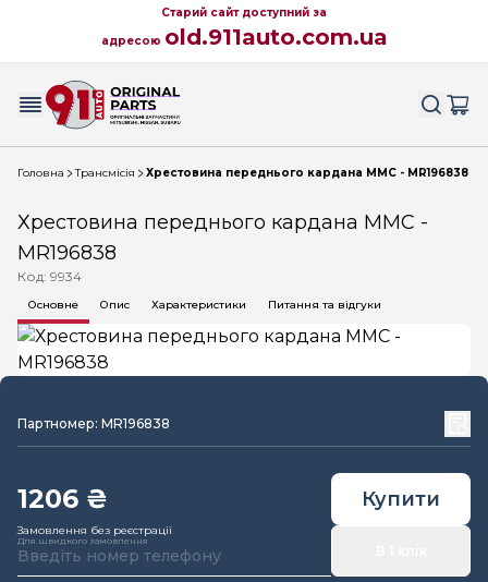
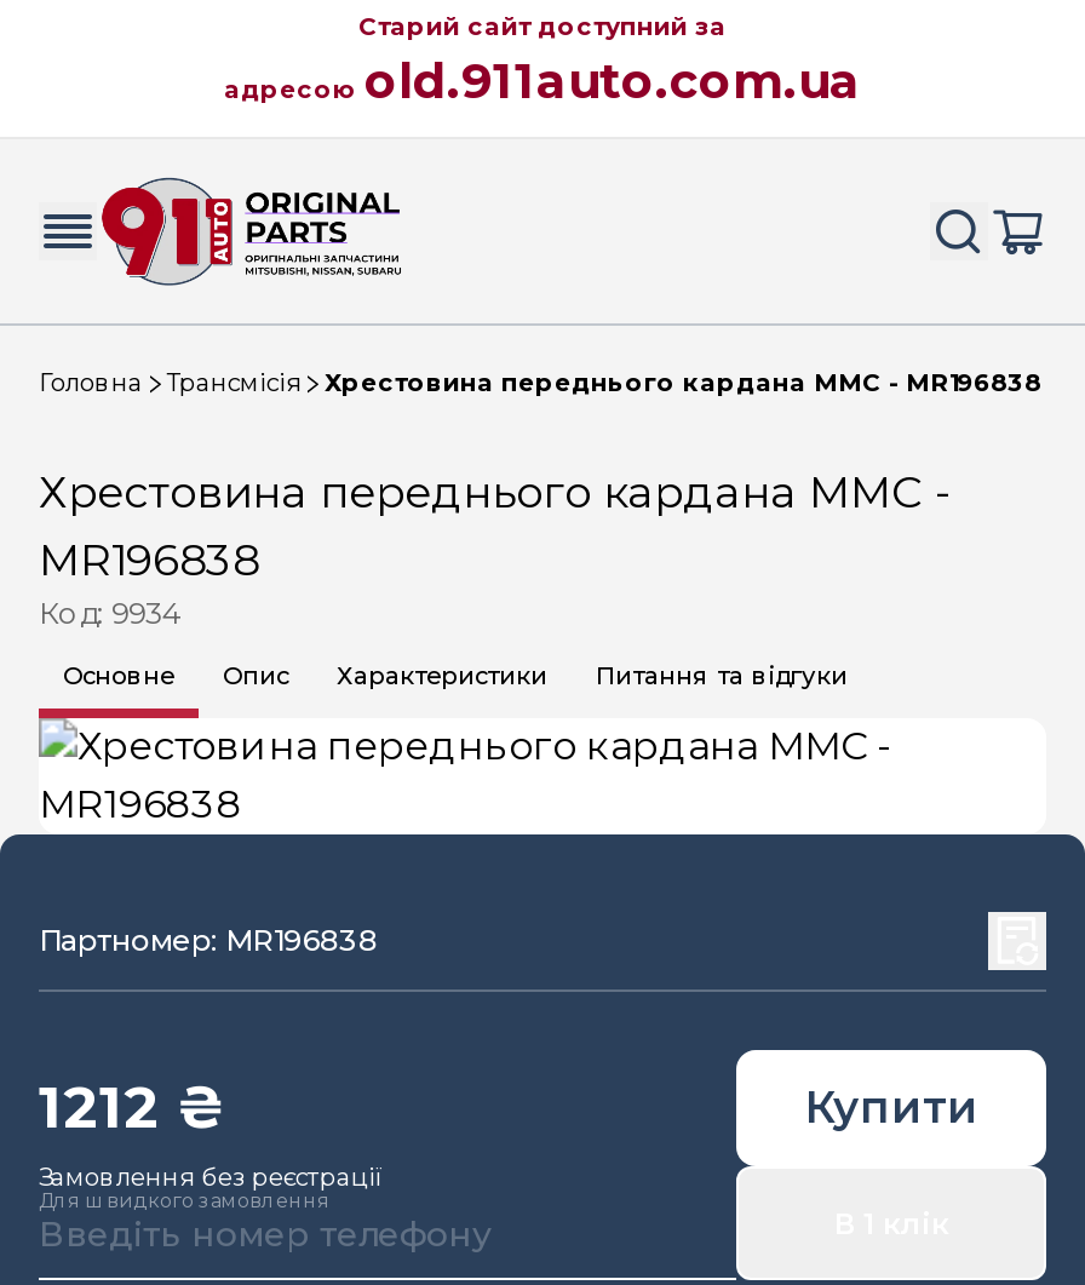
[17,483,108,514] 1206 ₴ -> [39,1072,225,1142] 1212 ₴

